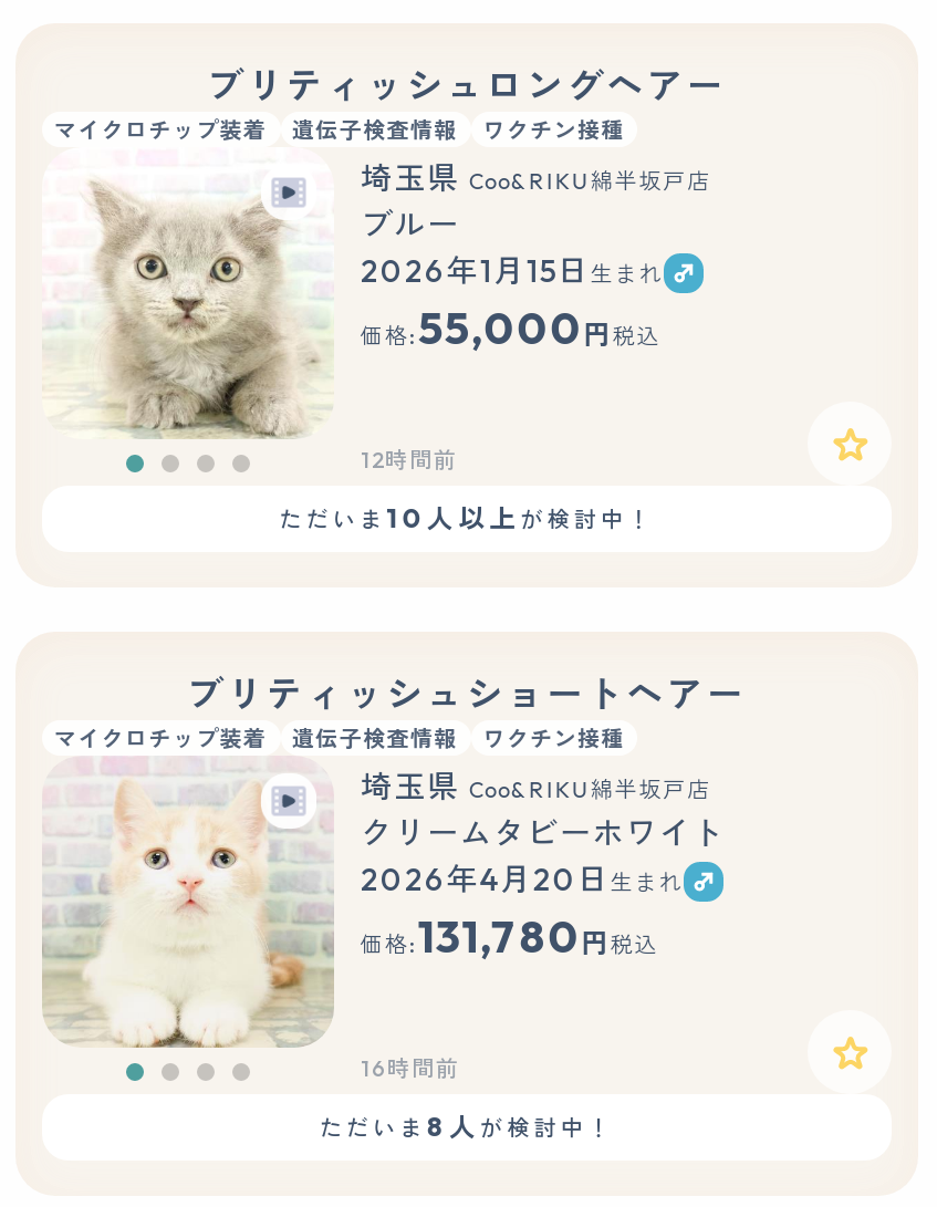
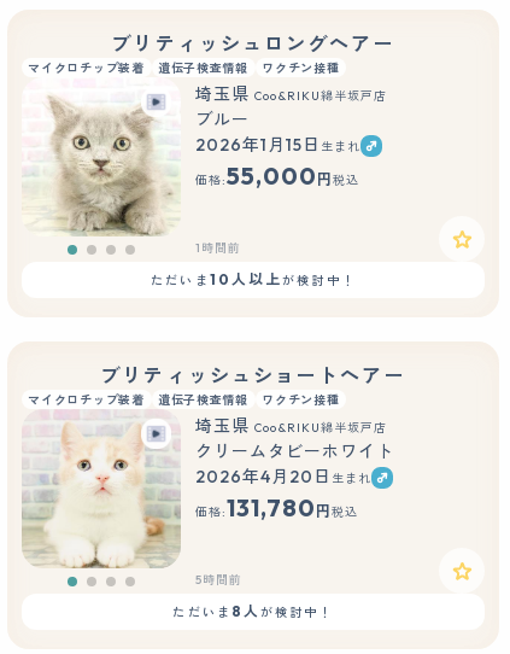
[361,446,458,475] 12時間前 -> [195,240,241,256] 1時間前
[361,1054,460,1083] 16時間前 -> [195,572,242,588] 5時間前

